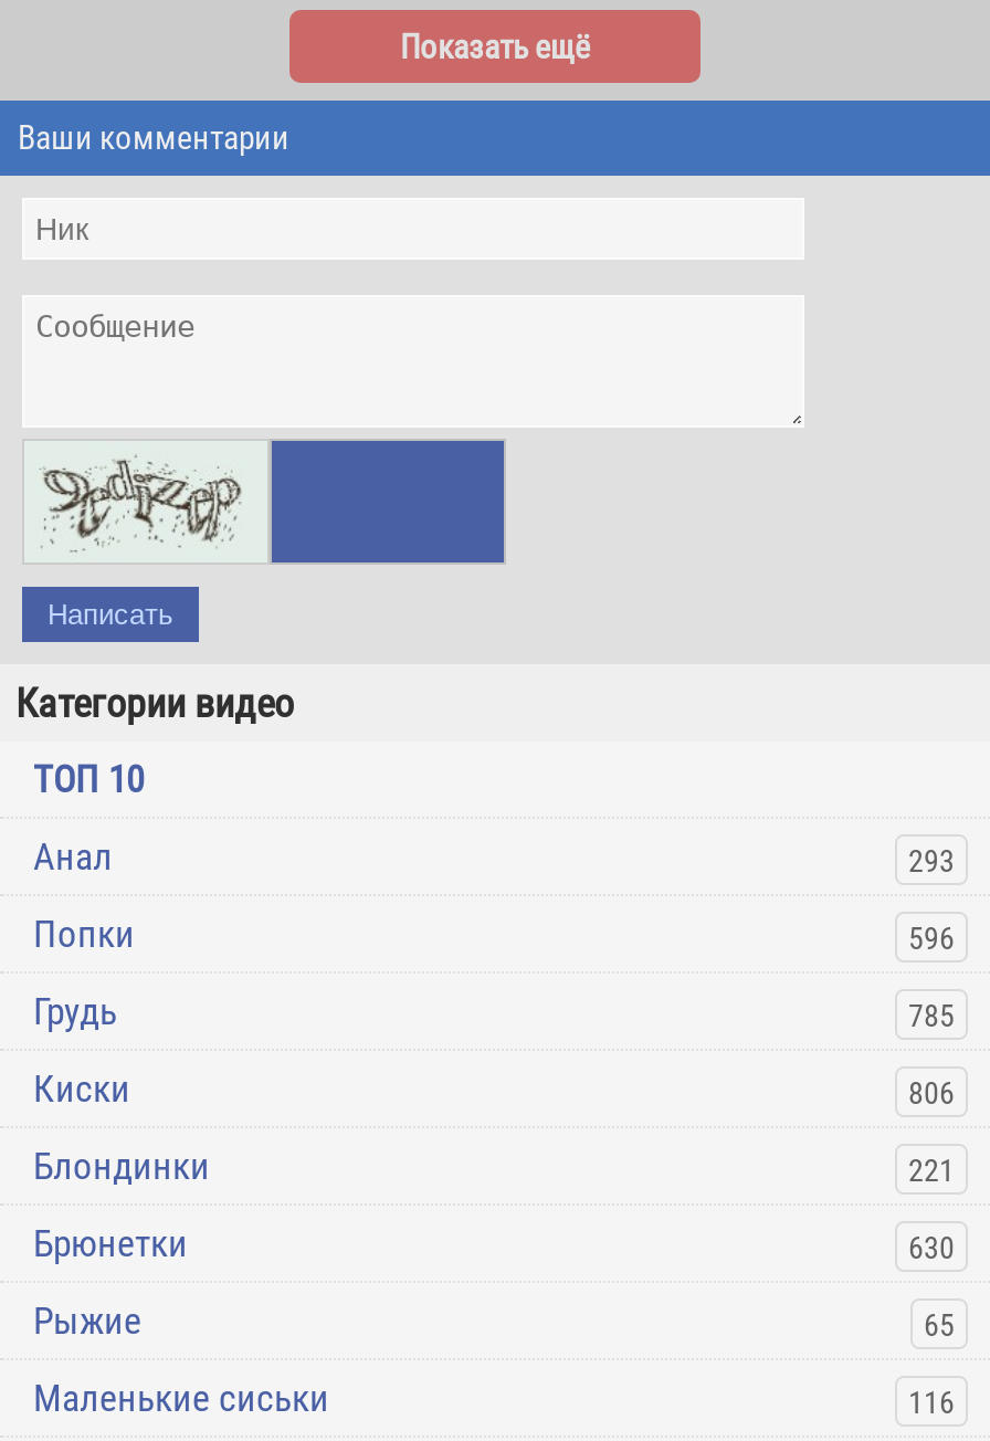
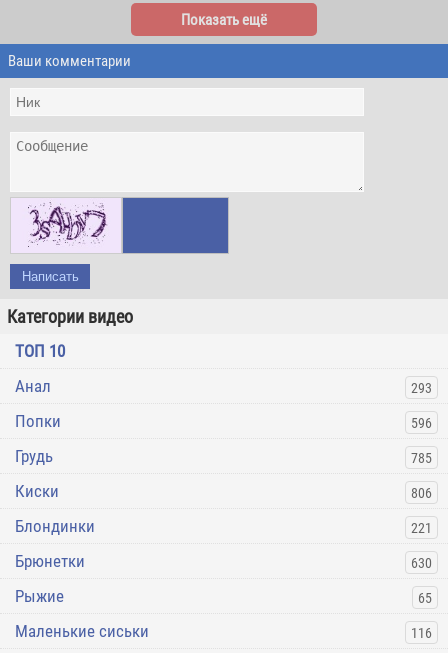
[38,454,245,556] [image] -> [18,201,110,249] [image]

